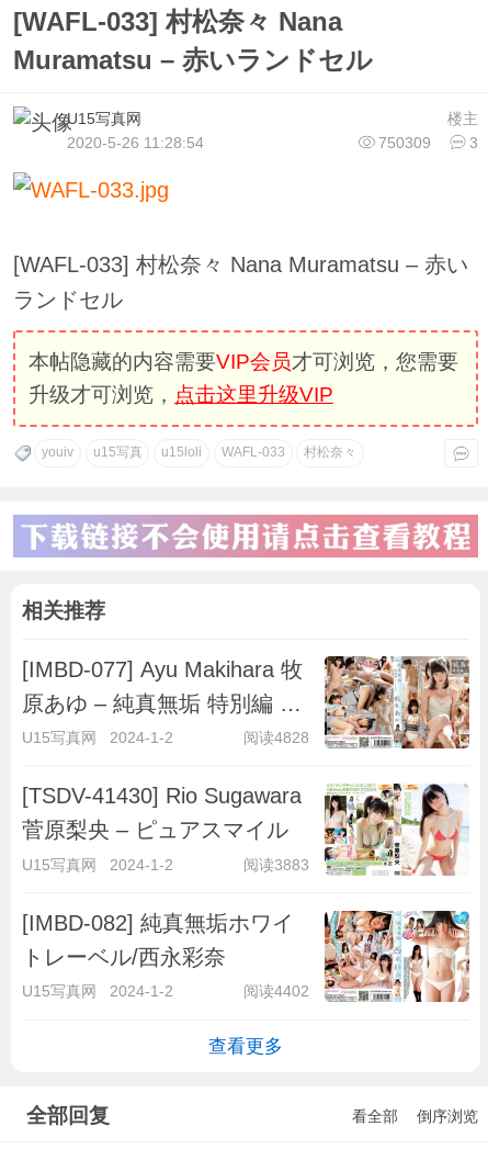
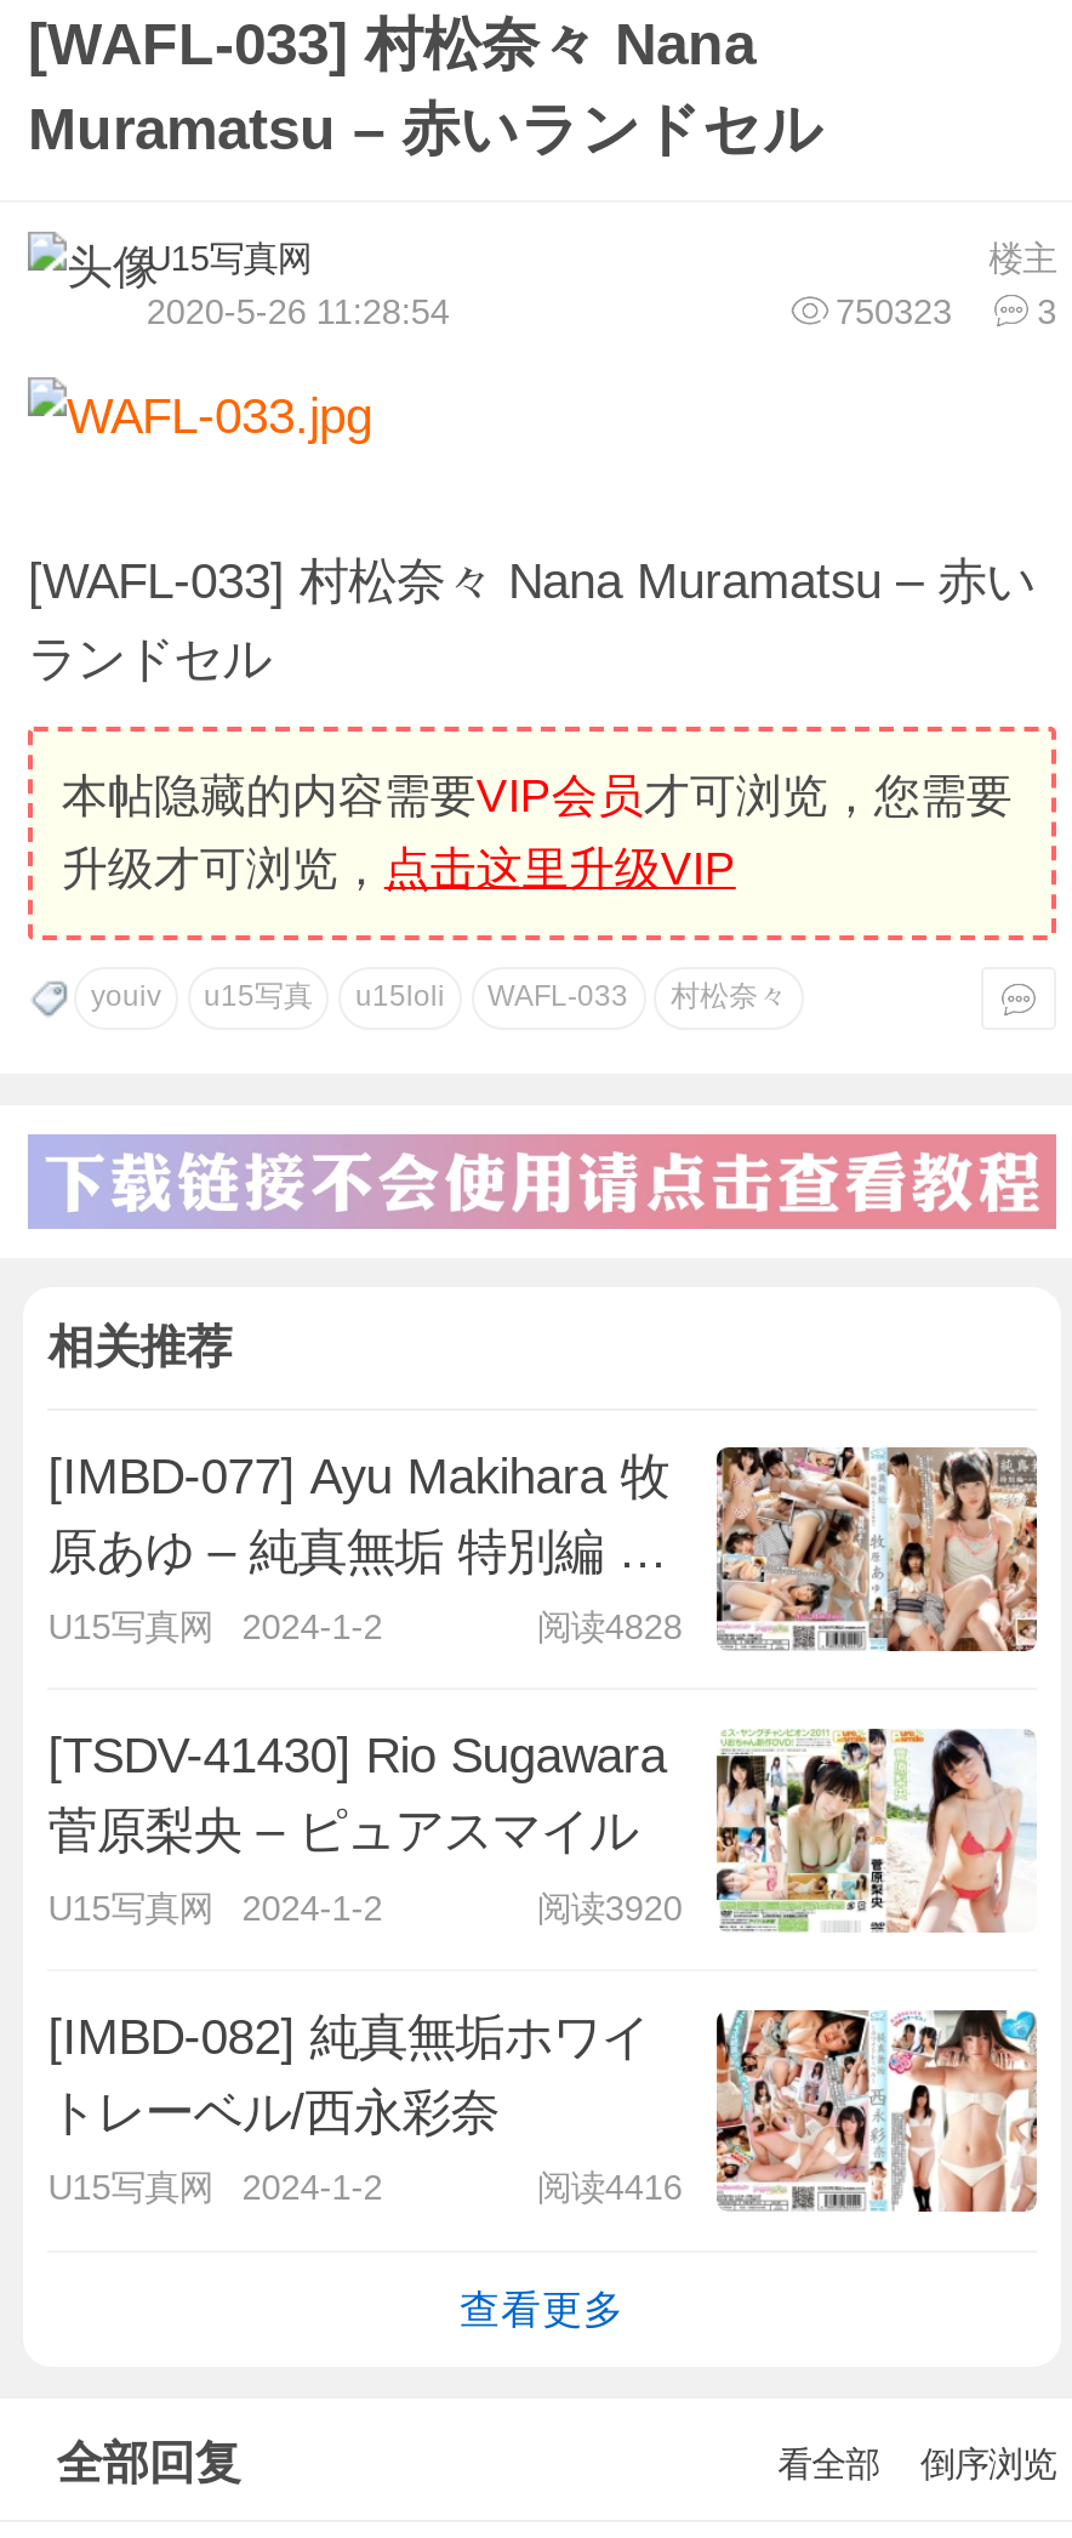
[378,134,478,151] 750309 3 -> [836,292,1056,331] 750323 3
[243,856,309,873] 阅读3883 -> [537,1888,682,1927] 阅读3920
[243,983,309,1000] 阅读4402 -> [537,2169,682,2208] 阅读4416

